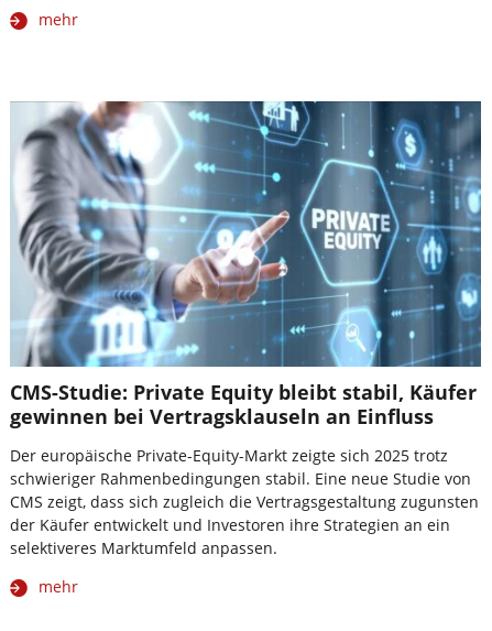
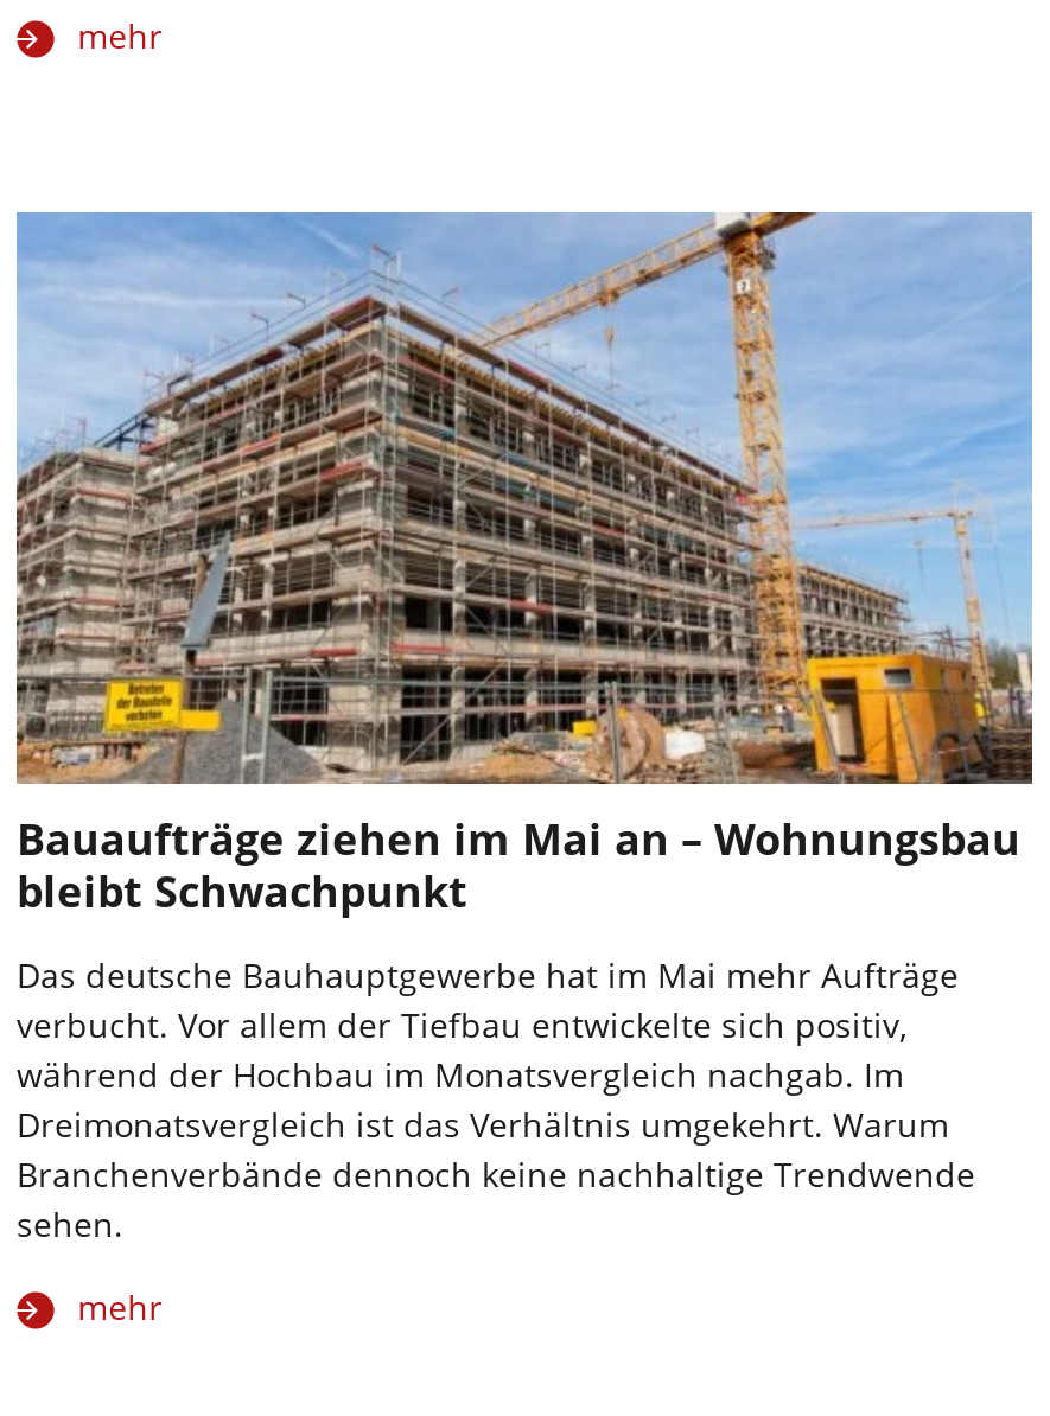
[10,100,482,429] [image] | CMS-Studie: Private Equity bleibt stabil, Käufer | gewinnen bei Vertragsklauseln an Einfluss -> [14,209,1035,918] [image] | Bauaufträge ziehen im Mai an – Wohnungsbau | bleibt Schwachpunkt
[10,445,479,558] Der europäische Private-Equity-Markt zeigte sich 2025 trotz | schwieriger Rahmenbedingungen stabil. Eine neue Studie von | CMS zeigt, dass sich zugleich die Vertragsgestaltung zugunsten | der Käufer entwickelt und Investoren ihre Strategien an ein | selektiveres Marktumfeld anpassen. -> [17,951,975,1245] Das deutsche Bauhauptgewerbe hat im Mai mehr Aufträge | verbucht. Vor allem der Tiefbau entwickelte sich positiv, | während der Hochbau im Monatsvergleich nachgab. Im | Dreimonatsvergleich ist das Verhältnis umgekehrt. Warum | Branchenverbände dennoch keine nachhaltige Trendwende | sehen.

